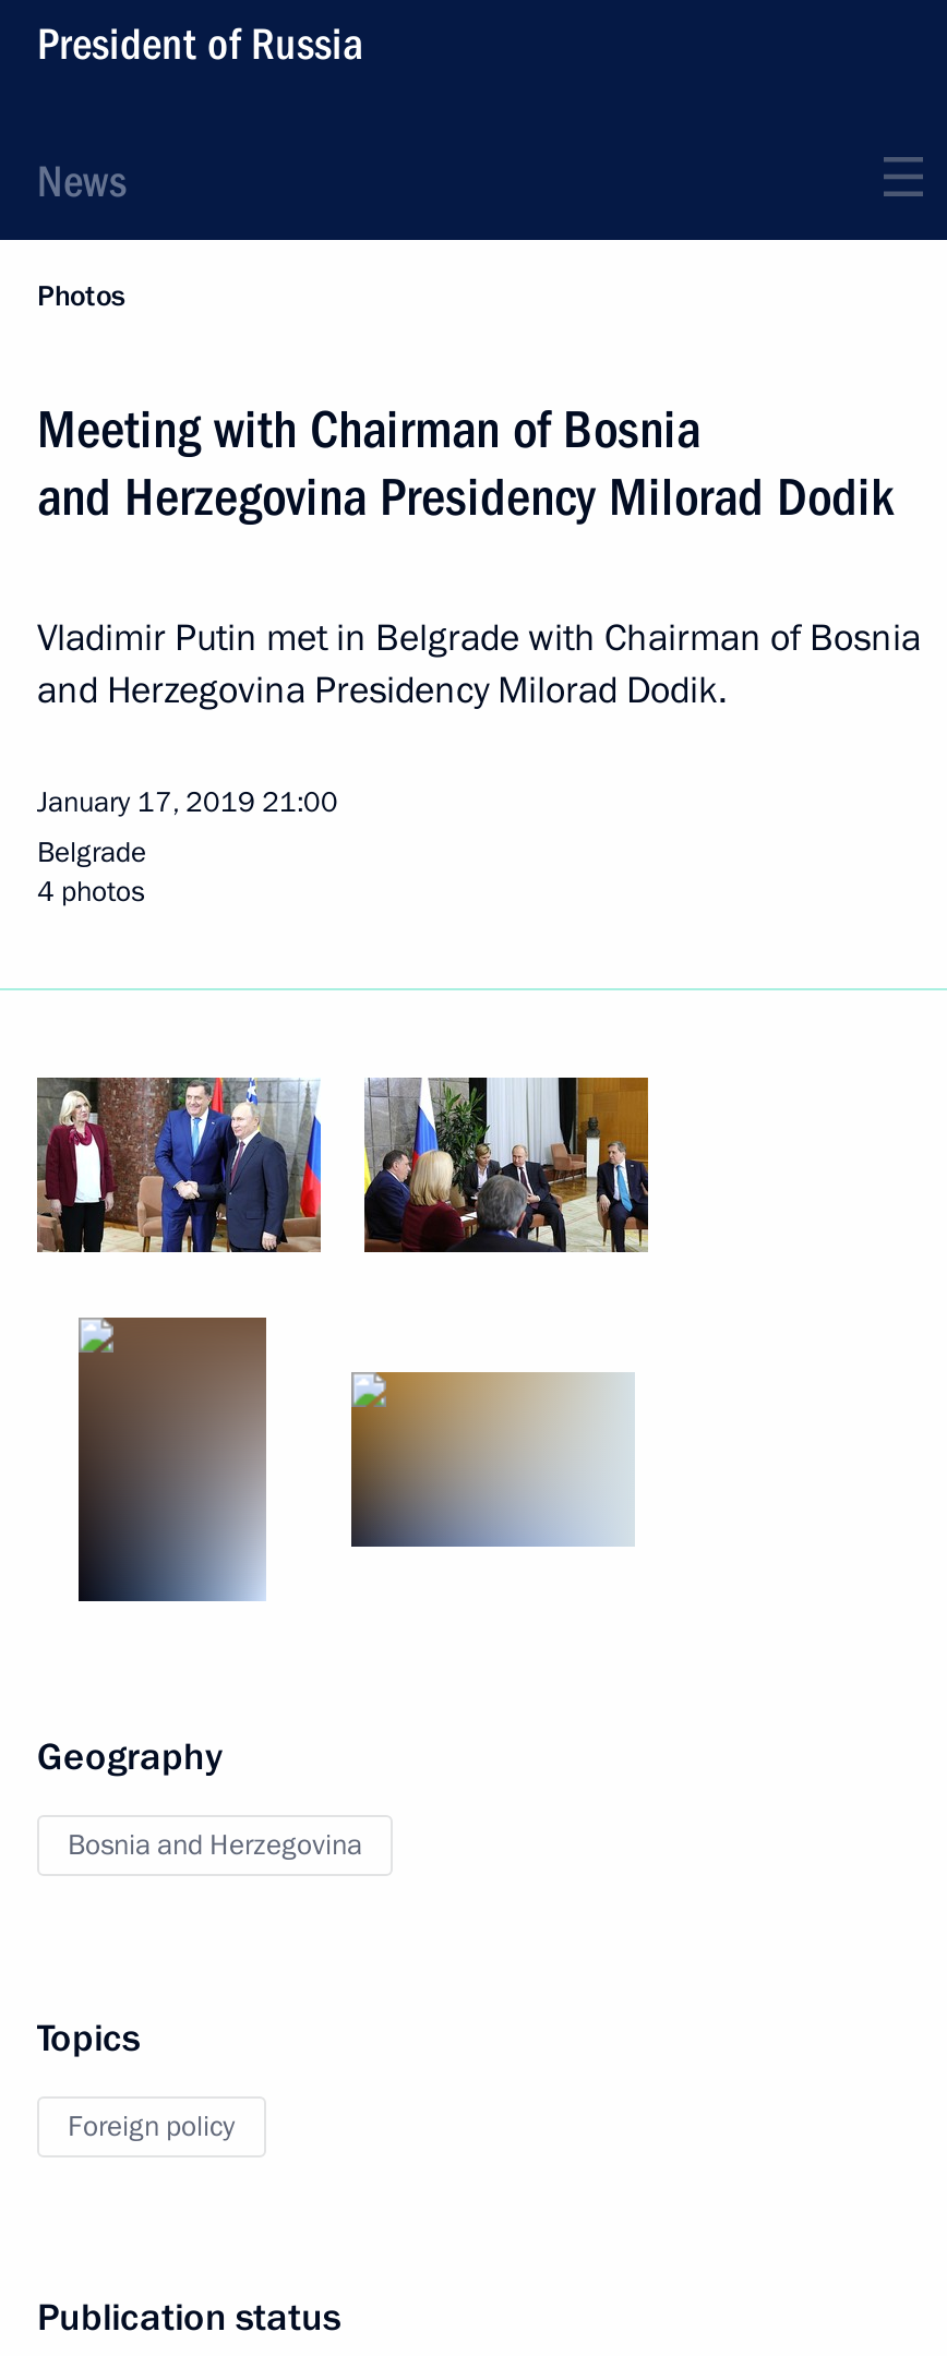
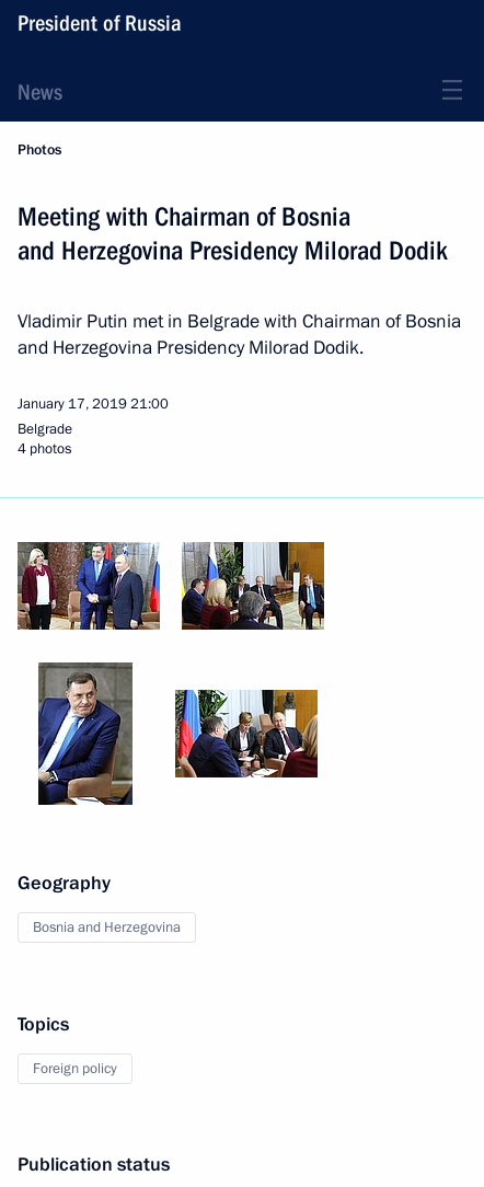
[76,1318,266,1603] [image] -> [37,662,134,806] [image]
[351,1370,635,1549] [image] -> [175,689,319,779] [image]

